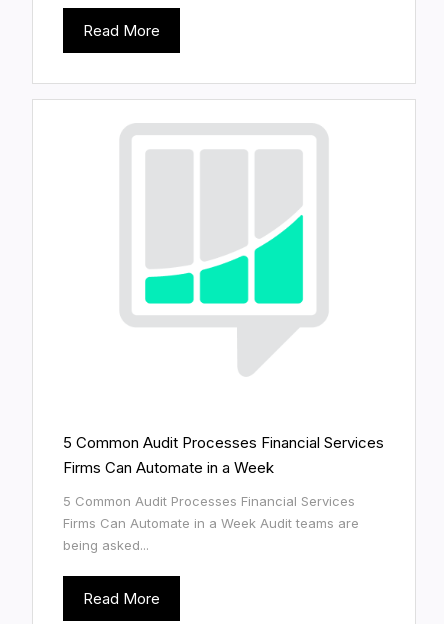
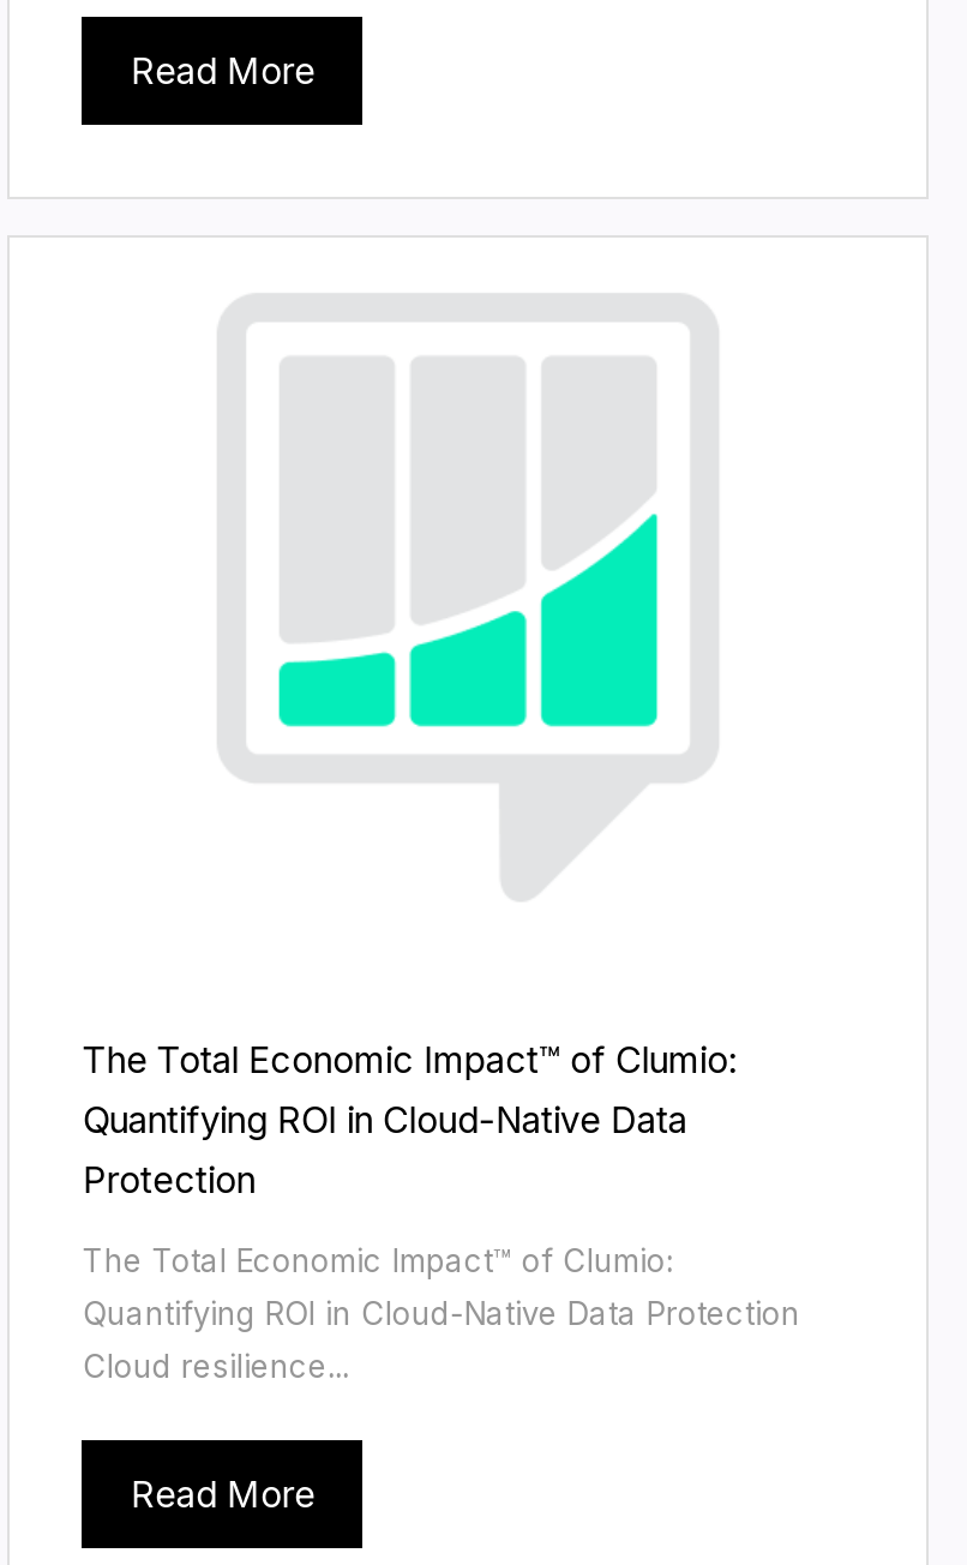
[63,433,384,477] 5 Common Audit Processes Financial Services | Firms Can Automate in a Week -> [83,1036,738,1202] The Total Economic Impact™ of Clumio: | Quantifying ROI in Cloud-Native Data | Protection
[63,493,359,553] 5 Common Audit Processes Financial Services | Firms Can Automate in a Week Audit teams are | being asked... -> [83,1240,800,1384] The Total Economic Impact™ of Clumio: | Quantifying ROI in Cloud-Native Data Protection | Cloud resilience...

